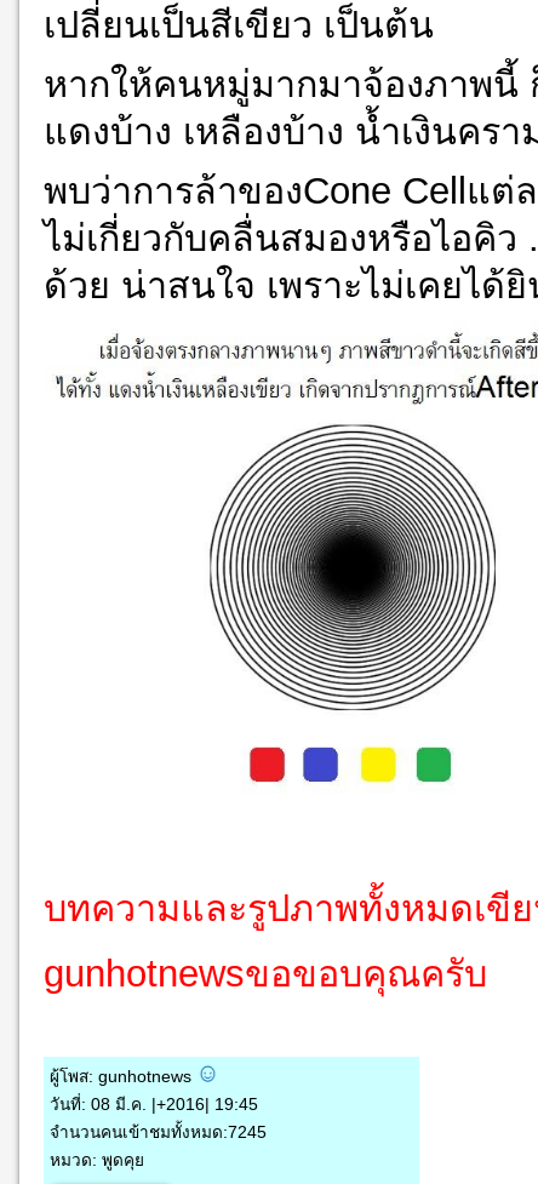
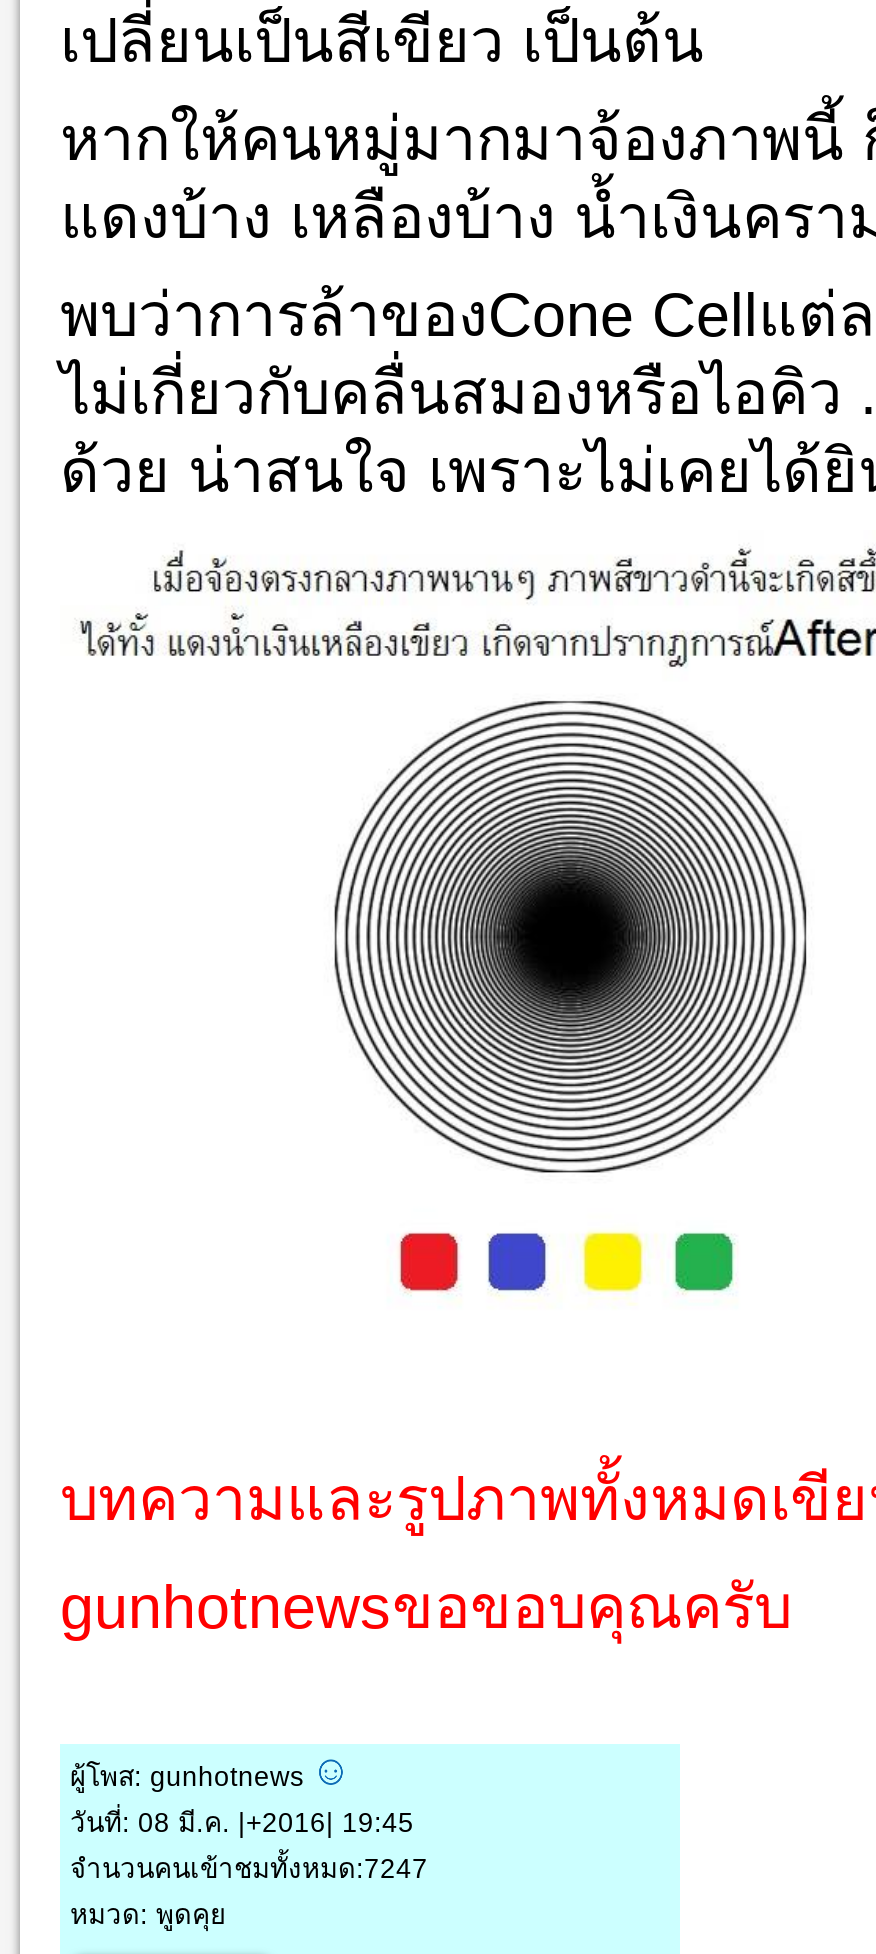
[50,1123,267,1142] จำนวนคนเข้าชมทั้งหมด:7245 -> [70,1854,428,1884] จำนวนคนเข้าชมทั้งหมด:7247

